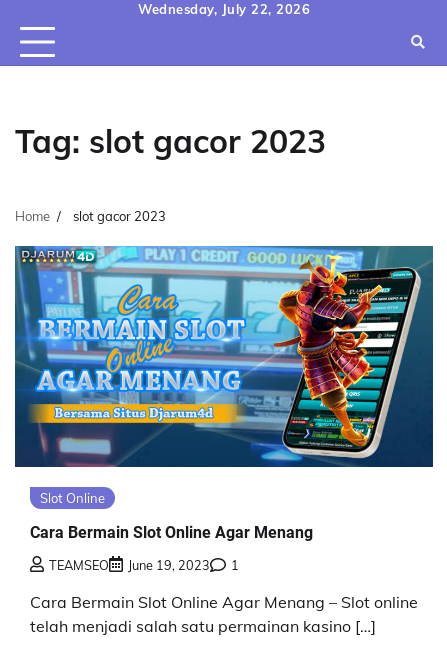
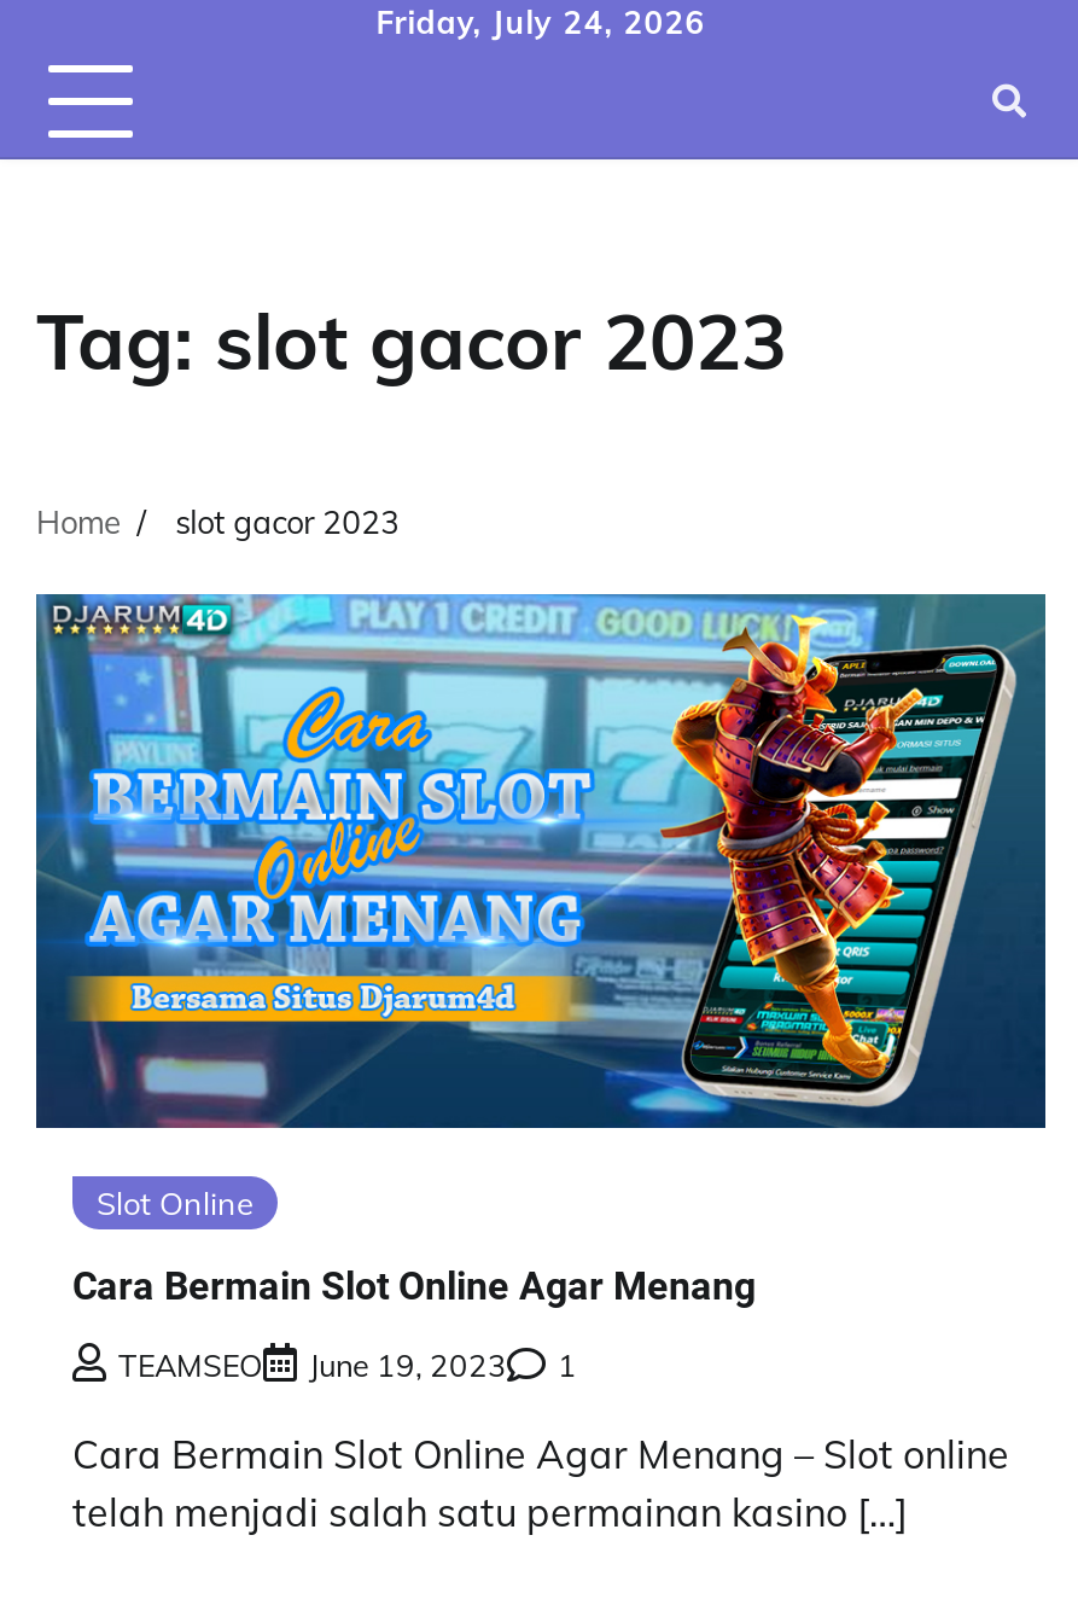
[138,1,310,17] Wednesday, July 22, 2026 -> [376,2,705,41] Friday, July 24, 2026

